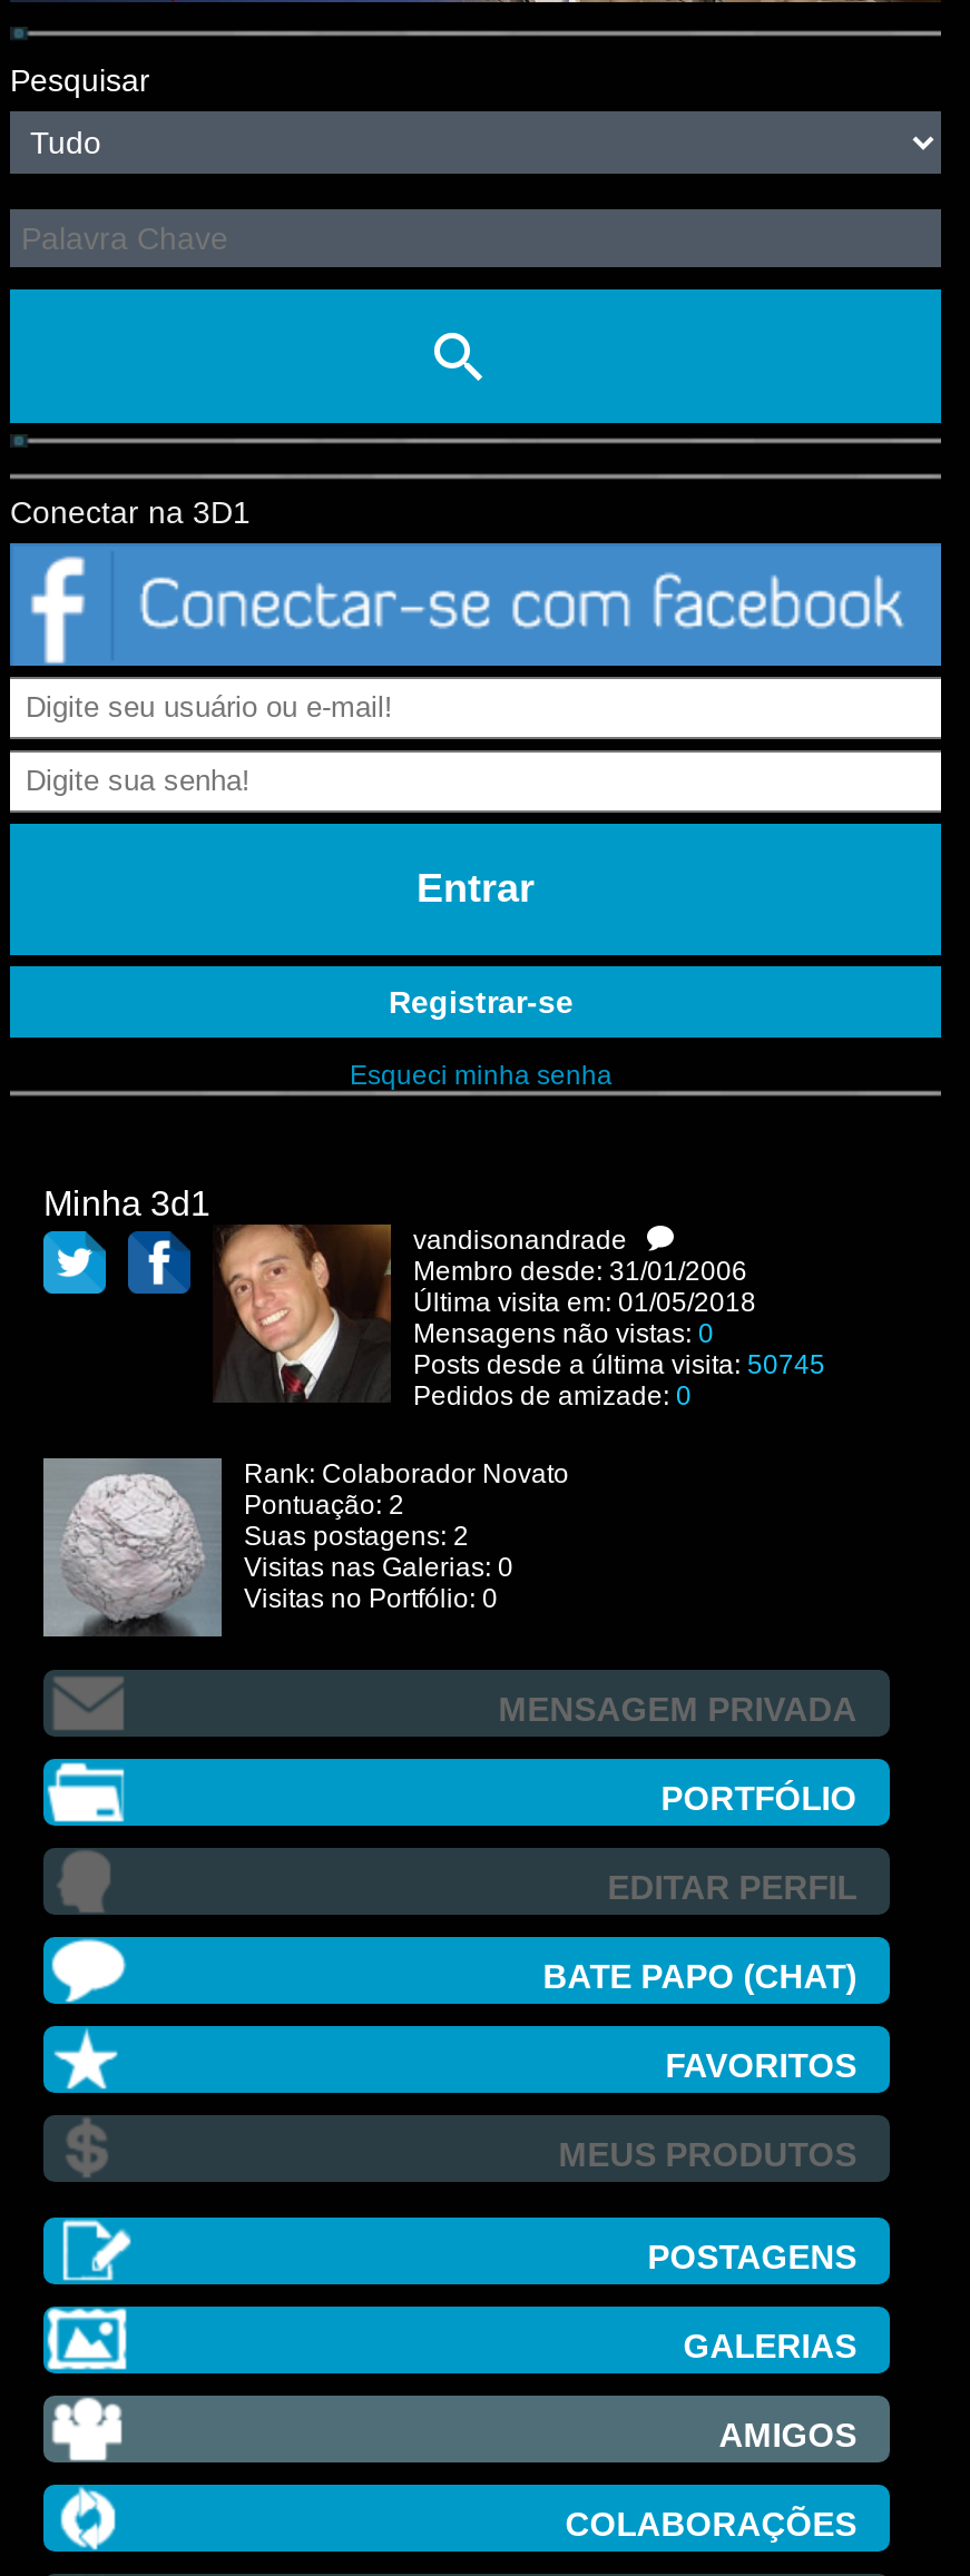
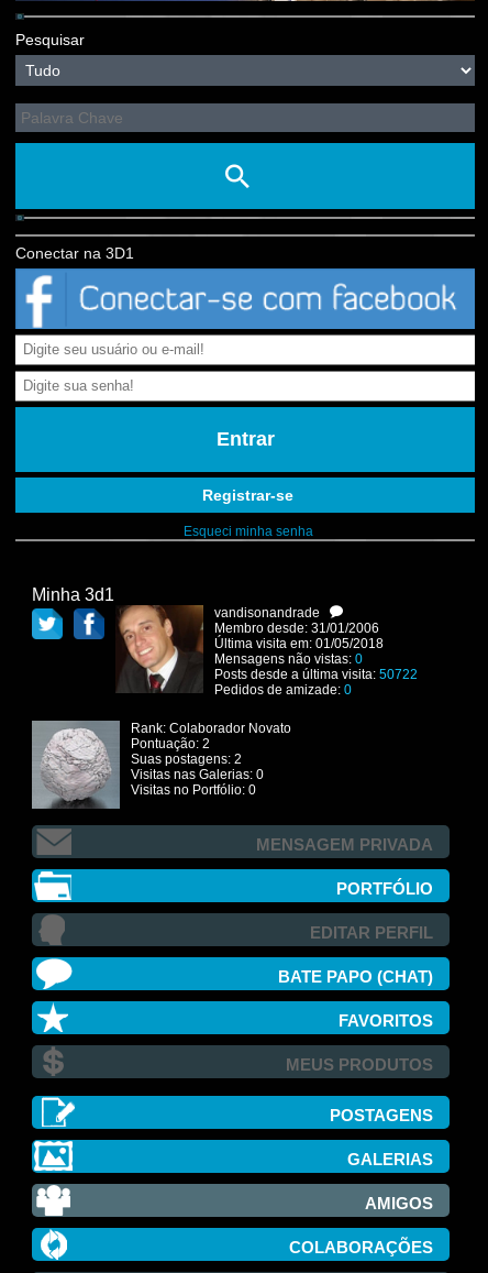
[413,1348,825,1380] Posts desde a última visita: 50745 -> [214,666,418,682] Posts desde a última visita: 50722

